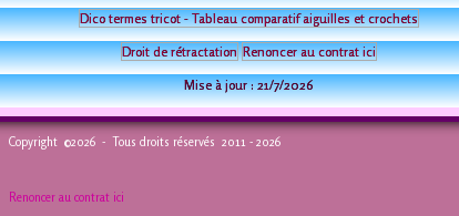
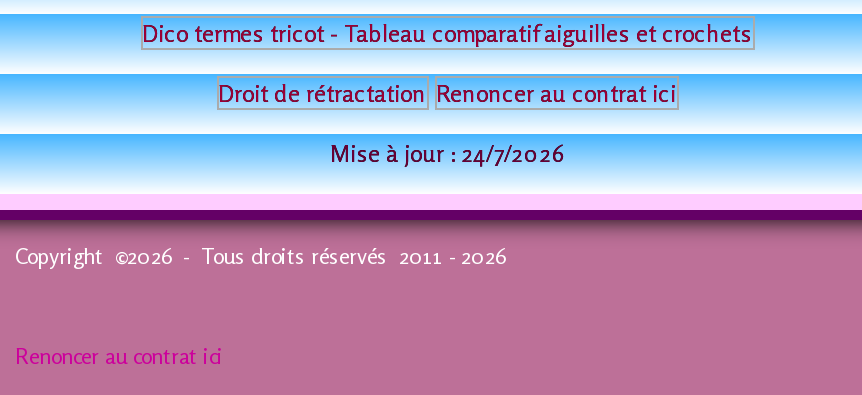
[184,76,313,93] Mise à jour : 21/7/2026 -> [330,138,564,168] Mise à jour : 24/7/2026

